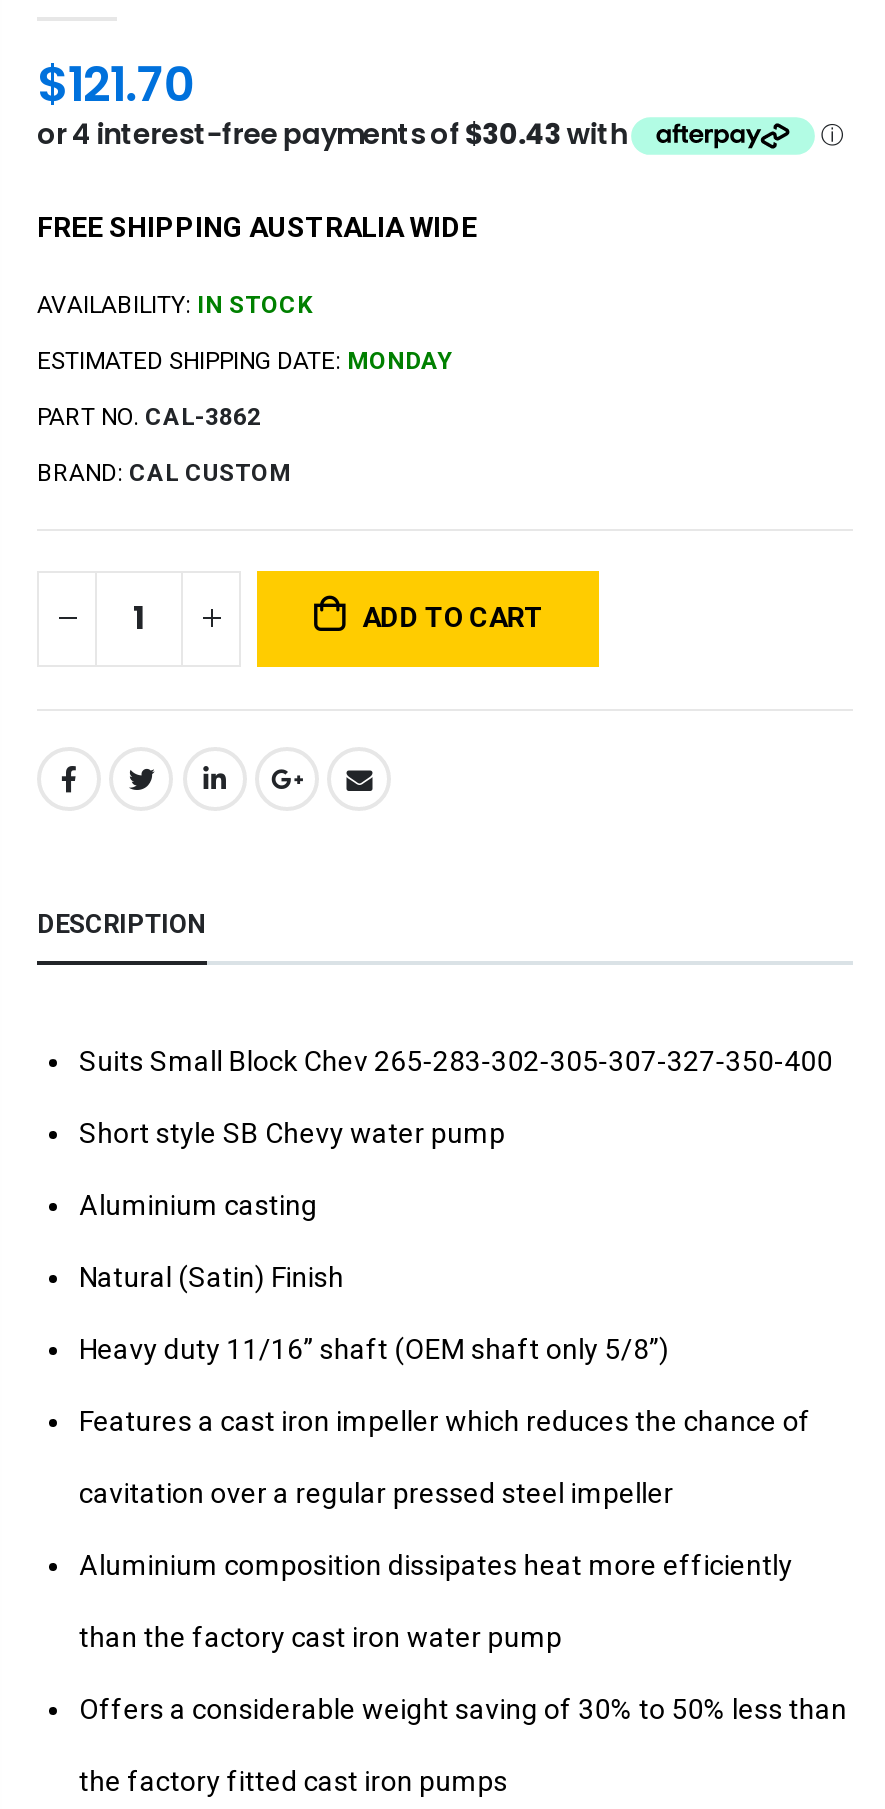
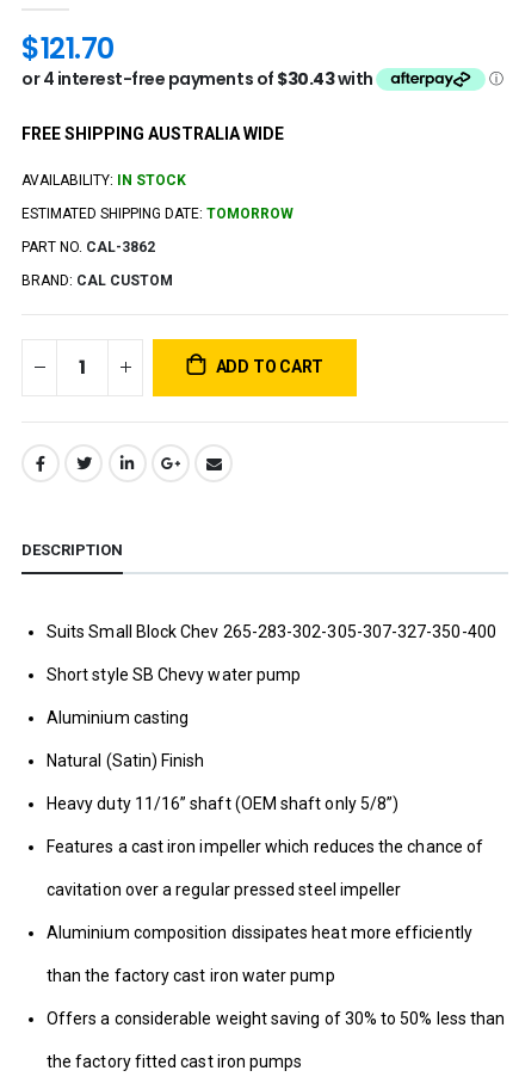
[37,346,453,374] ESTIMATED SHIPPING DATE: MONDAY -> [21,205,294,222] ESTIMATED SHIPPING DATE: TOMORROW

